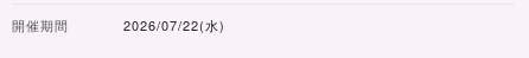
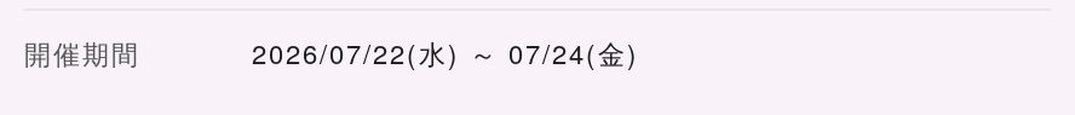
[123,15,225,34] 2026/07/22(水) -> [252,33,639,72] 2026/07/22(水) ～ 07/24(金)

